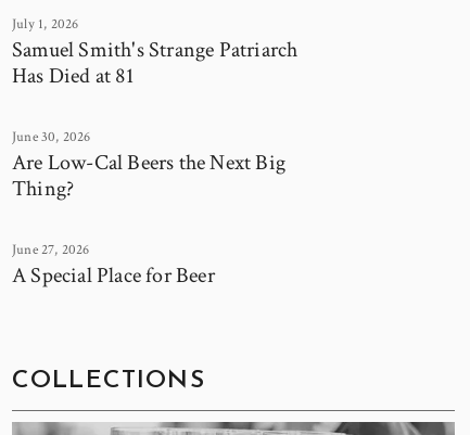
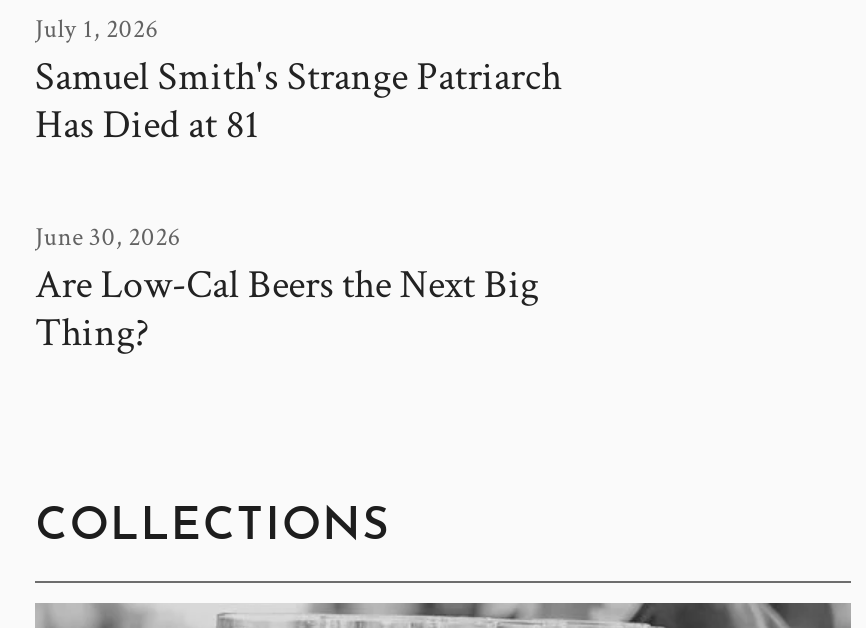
[12,241,215,290] June 27, 2026 | A Special Place for Beer -> none

